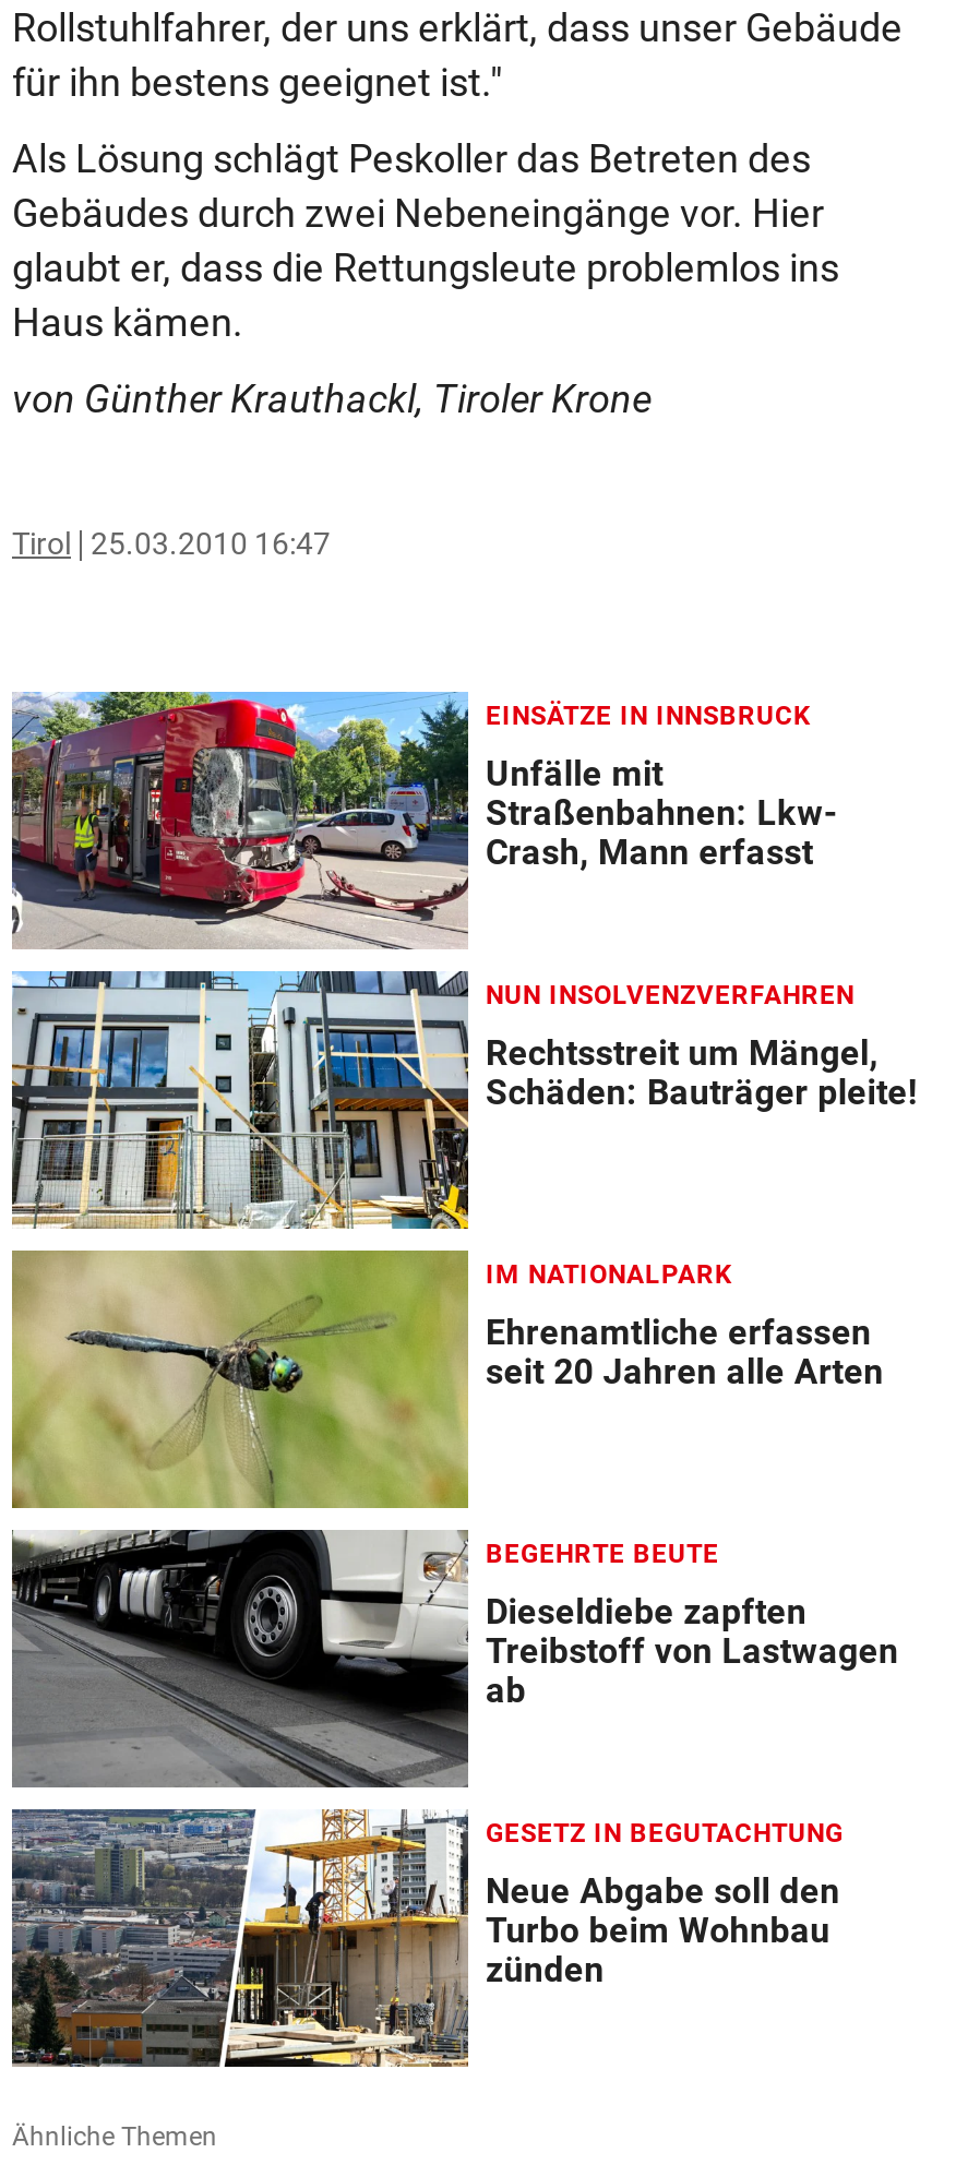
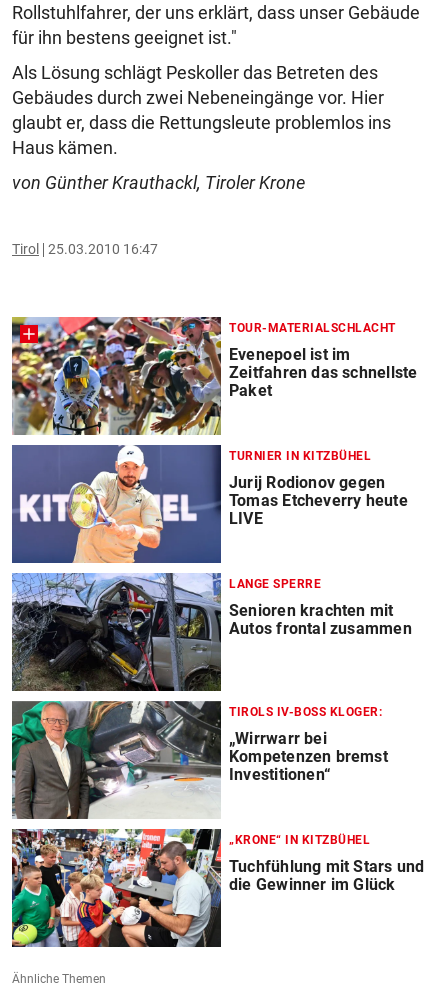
[10,690,812,949] [image] | EINSÄTZE IN INNSBRUCK -> [11,316,395,435] [image] | TOUR-MATERIALSCHLACHT
[486,753,837,873] Unfälle mit | Straßenbahnen: Lkw- | Crash, Mann erfasst -> [229,345,417,400] Evenepoel ist im | Zeitfahren das schnellste | Paket
[10,971,855,1231] [image] | NUN INSOLVENZVERFAHREN -> [11,444,371,564] [image] | TURNIER IN KITZBÜHEL
[486,1033,917,1113] Rechtsstreit um Mängel, | Schäden: Bauträger pleite! -> [229,473,408,528] Jurij Rodionov gegen | Tomas Etcheverry heute | LIVE
[10,1248,733,1510] [image] | IM NATIONALPARK -> [11,572,321,692] [image] | LANGE SPERRE
[486,1312,884,1393] Ehrenamtliche erfassen | seit 20 Jahren alle Arten -> [229,601,412,638] Senioren krachten mit | Autos frontal zusammen
[12,1528,719,1790] [image] | BEGEHRTE BEUTE -> [11,700,382,819] [image] | TIROLS IV-BOSS KLOGER:
[486,1592,899,1712] Dieseldiebe zapften | Treibstoff von Lastwagen | ab -> [229,729,388,784] „Wirrwarr bei | Kompetenzen bremst | Investitionen“
[10,1807,844,2069] [image] | GESETZ IN BEGUTACHTUNG -> [11,828,370,948] [image] | „KRONE“ IN KITZBÜHEL
[486,1871,840,1991] Neue Abgabe soll den | Turbo beim Wohnbau | zünden -> [229,857,424,894] Tuchfühlung mit Stars und | die Gewinner im Glück

